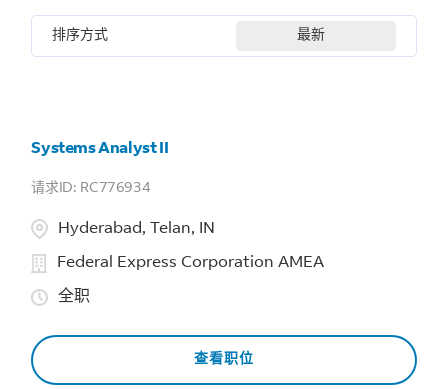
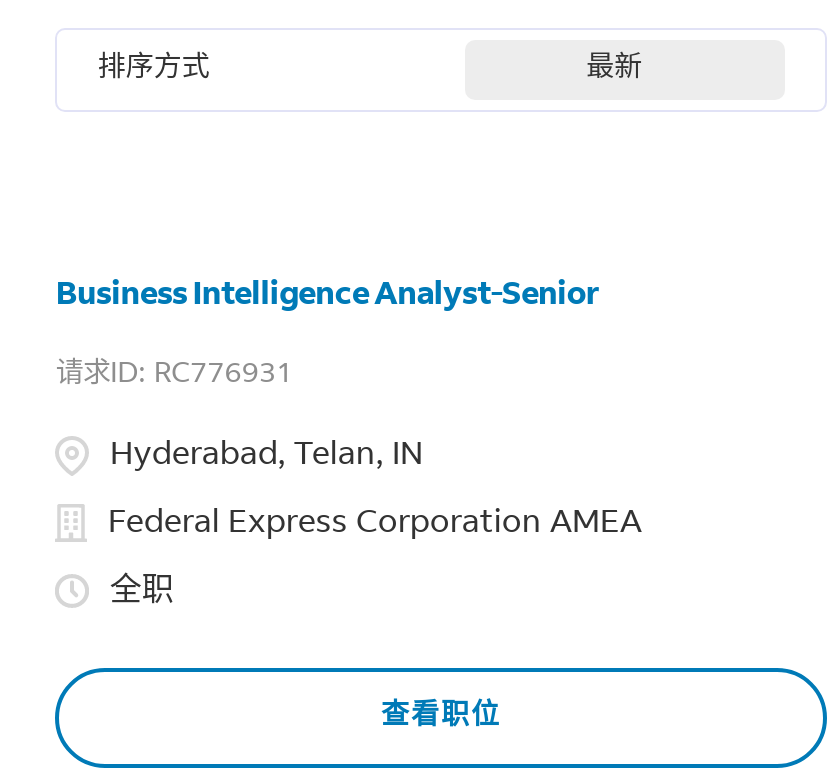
[31,141,168,157] Systems Analyst II -> [56,279,599,311] Business Intelligence Analyst-Senior
[80,182,150,196] RC776934 -> [154,361,293,389] RC776931

